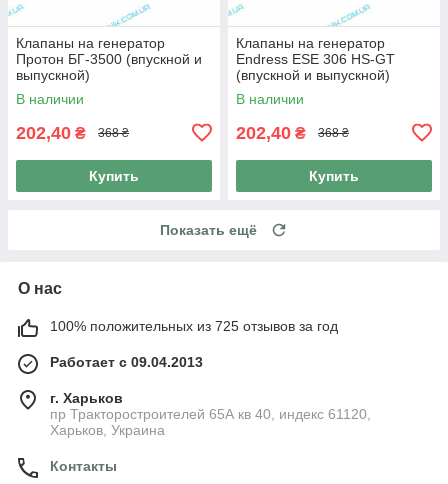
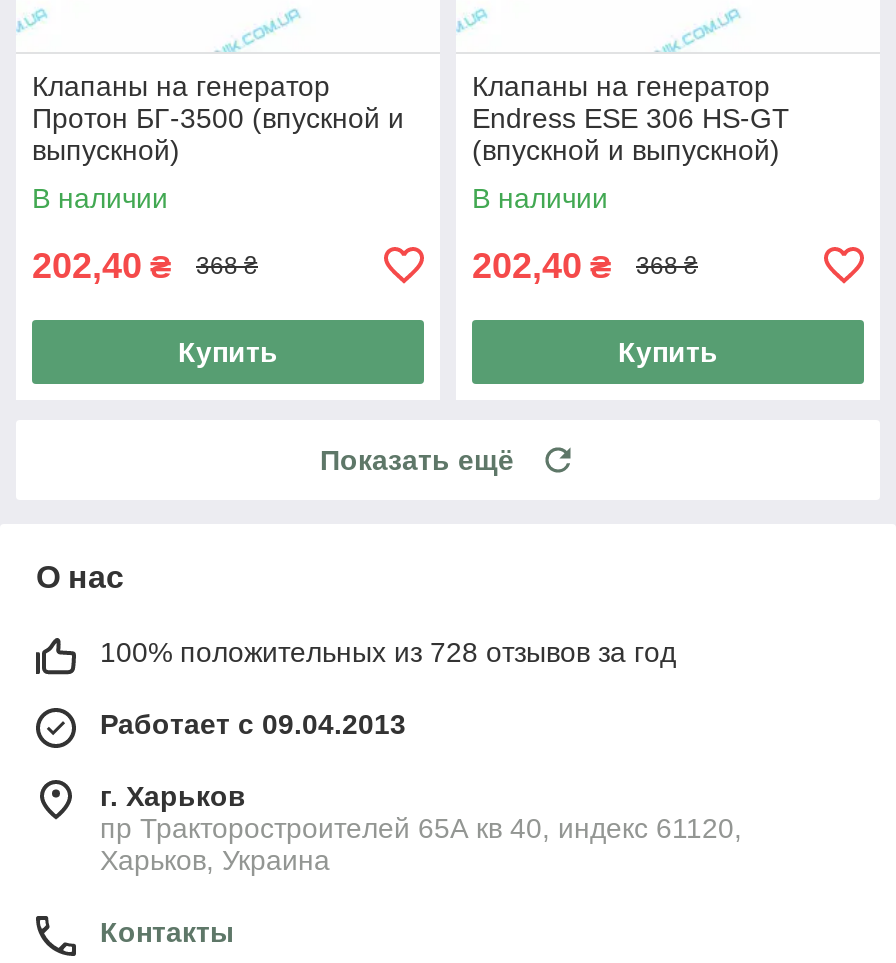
[50,318,338,334] 100% положительных из 725 отзывов за год -> [100,636,676,668] 100% положительных из 728 отзывов за год

